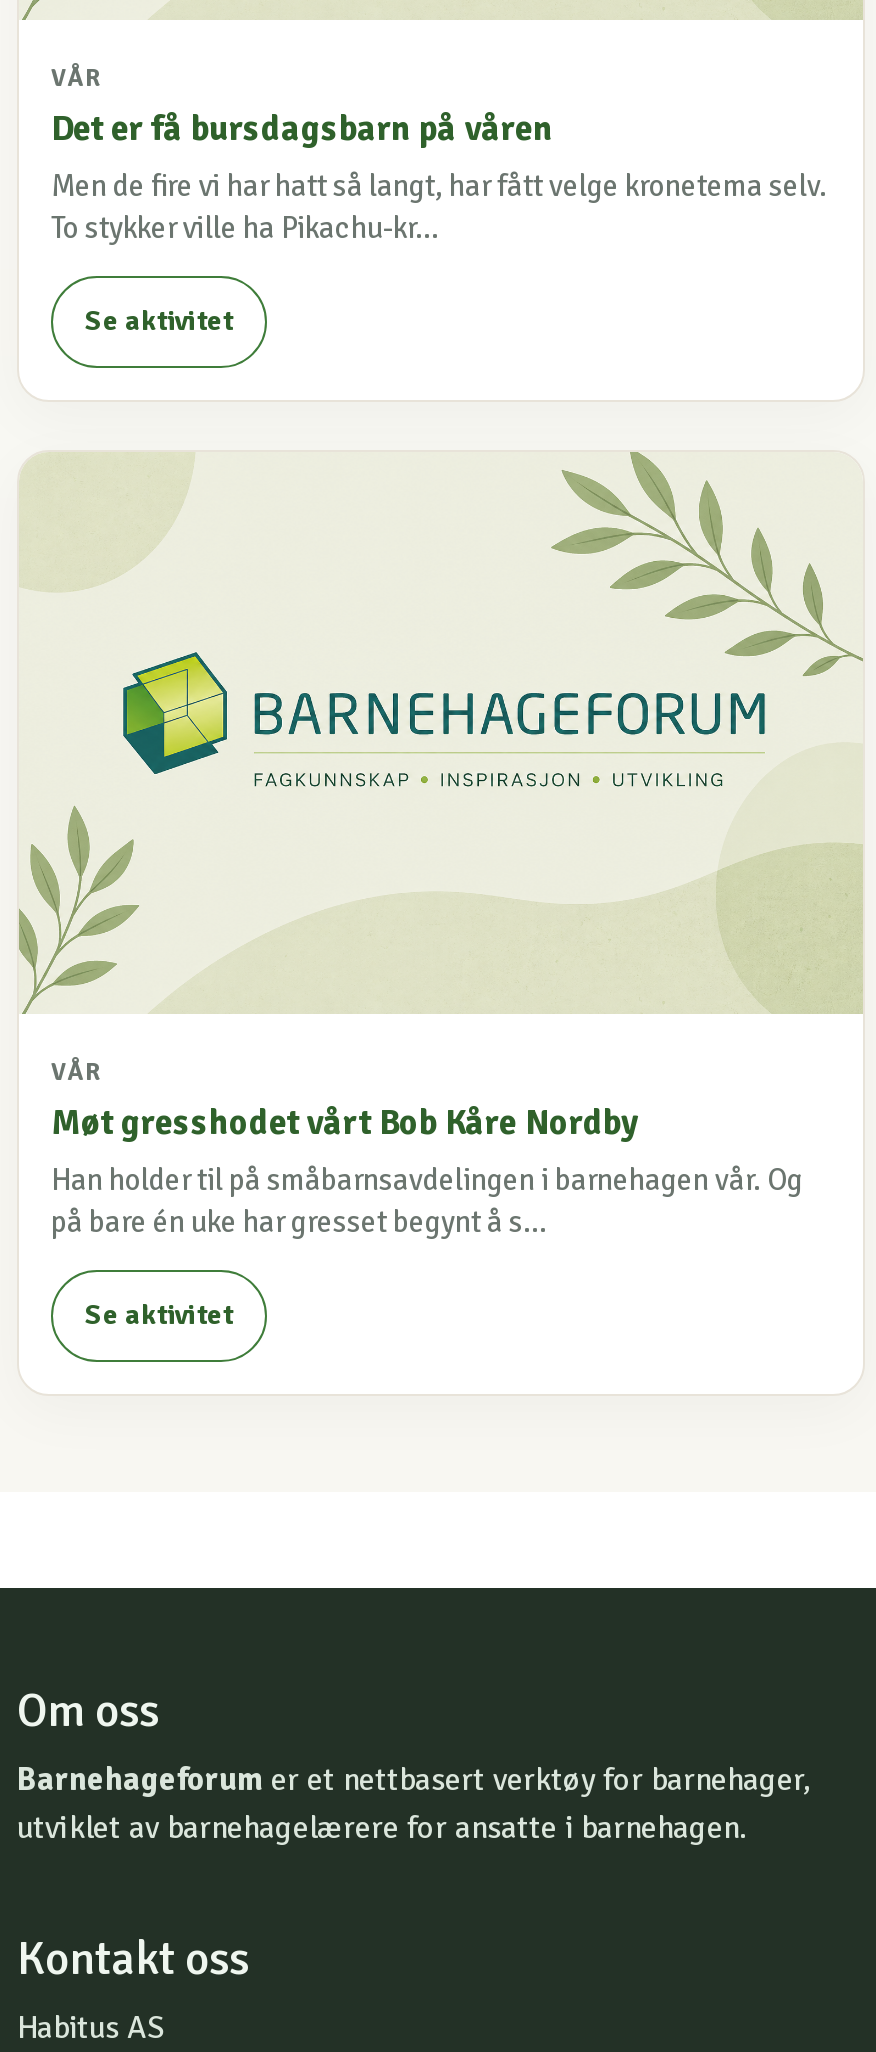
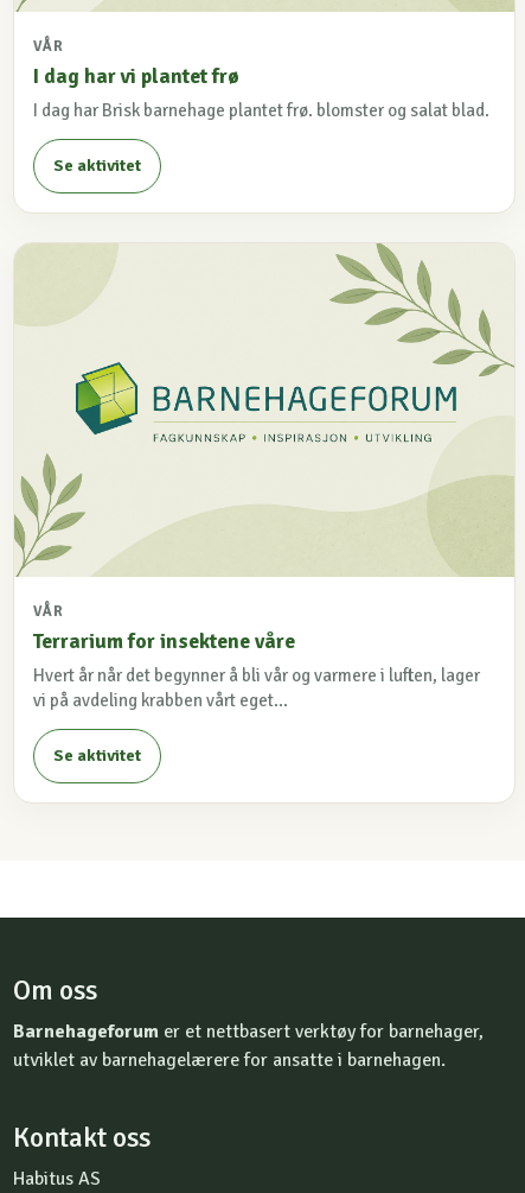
[51,105,827,245] Det er få bursdagsbarn på våren | Men de fire vi har hatt så langt, har fått velge kronetema selv. | To stykker ville ha Pikachu-kr... -> [33,63,489,121] I dag har vi plantet frø | I dag har Brisk barnehage plantet frø. blomster og salat blad.
[51,1099,803,1239] Møt gresshodet vårt Bob Kåre Nordby | Han holder til på småbarnsavdelingen i barnehagen vår. Og | på bare én uke har gresset begynt å s... -> [33,627,480,711] Terrarium for insektene våre | Hvert år når det begynner å bli vår og varmere i luften, lager | vi på avdeling krabben vårt eget...

